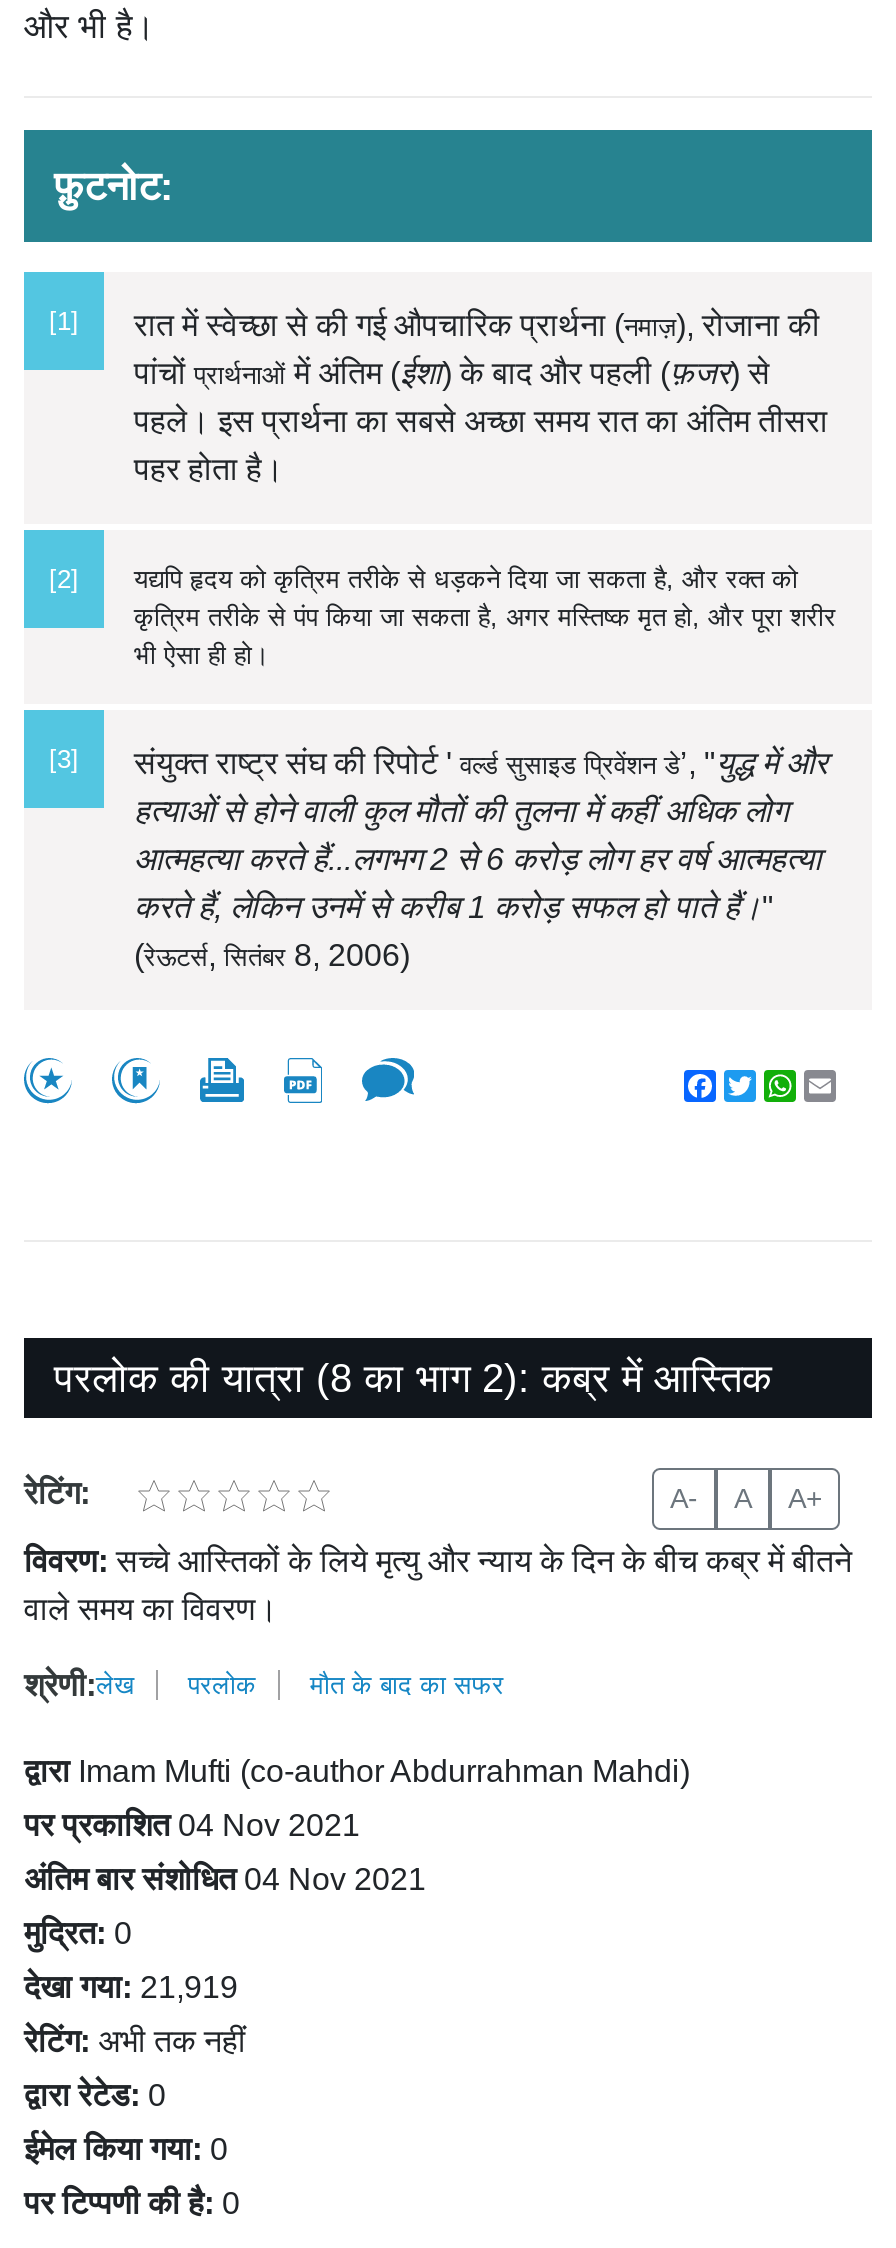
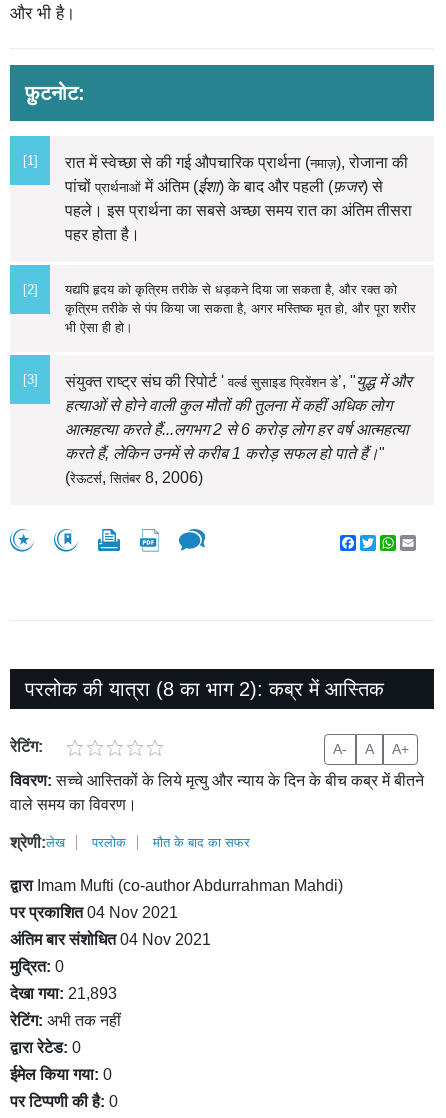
[24,1970,238,2004] देखा गया: 21,919 -> [10,985,117,1002] देखा गया: 21,893

